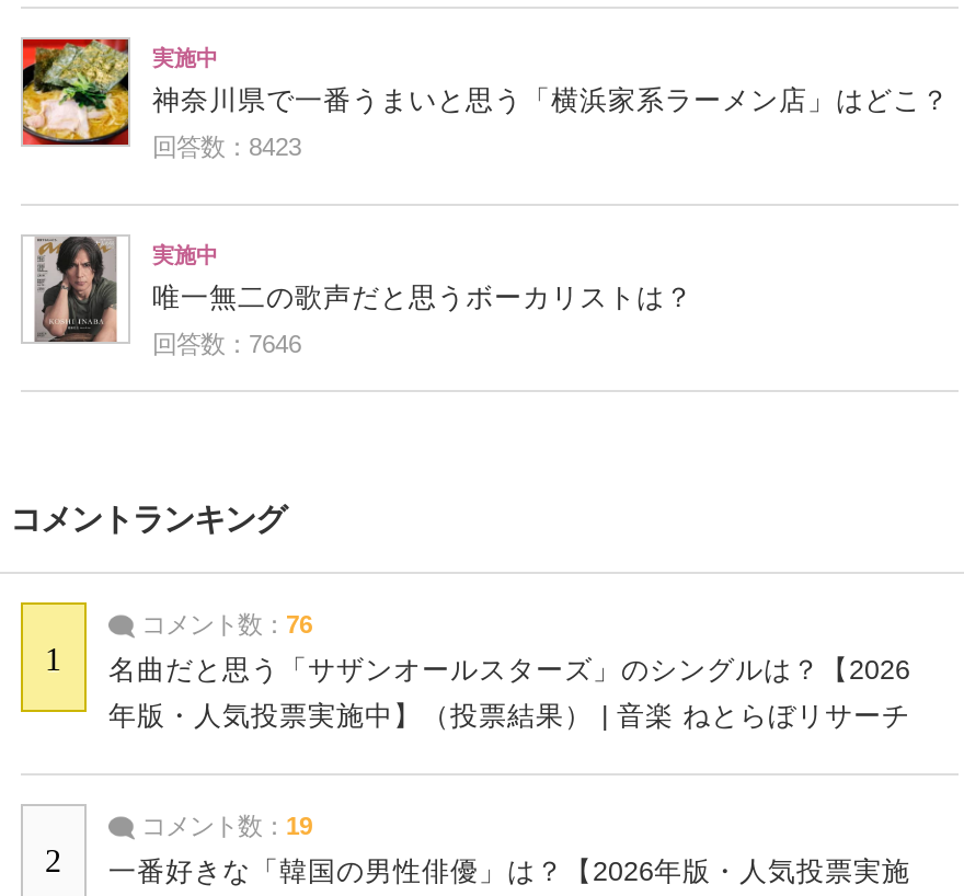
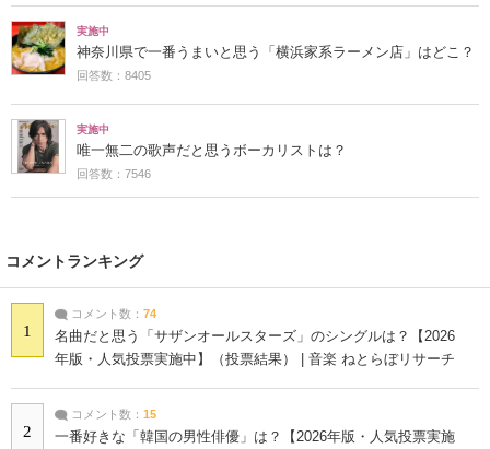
[152,133,301,160] 回答数：8423 -> [77,69,151,82] 回答数：8405
[152,331,301,357] 回答数：7646 -> [77,167,151,180] 回答数：7546
[135,611,312,637] コメント数：76 -> [68,307,156,320] コメント数：74
[135,813,312,839] コメント数：19 -> [68,407,156,420] コメント数：15

